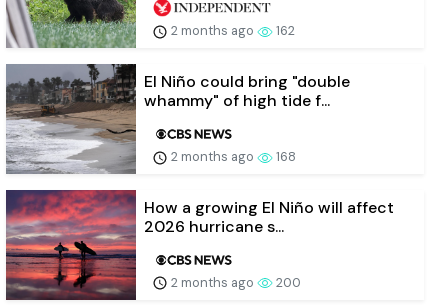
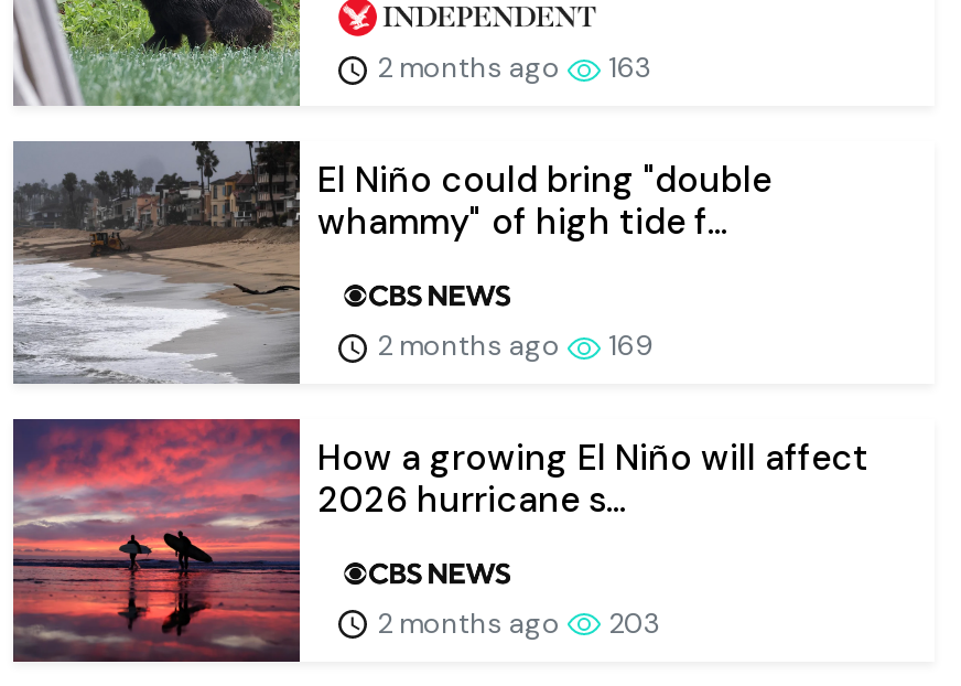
[168,22,295,39] 2 months ago 162 -> [370,49,650,86] 2 months ago 163
[168,148,296,165] 2 months ago 168 -> [370,326,652,364] 2 months ago 169
[168,274,301,291] 2 months ago 200 -> [370,604,659,641] 2 months ago 203

